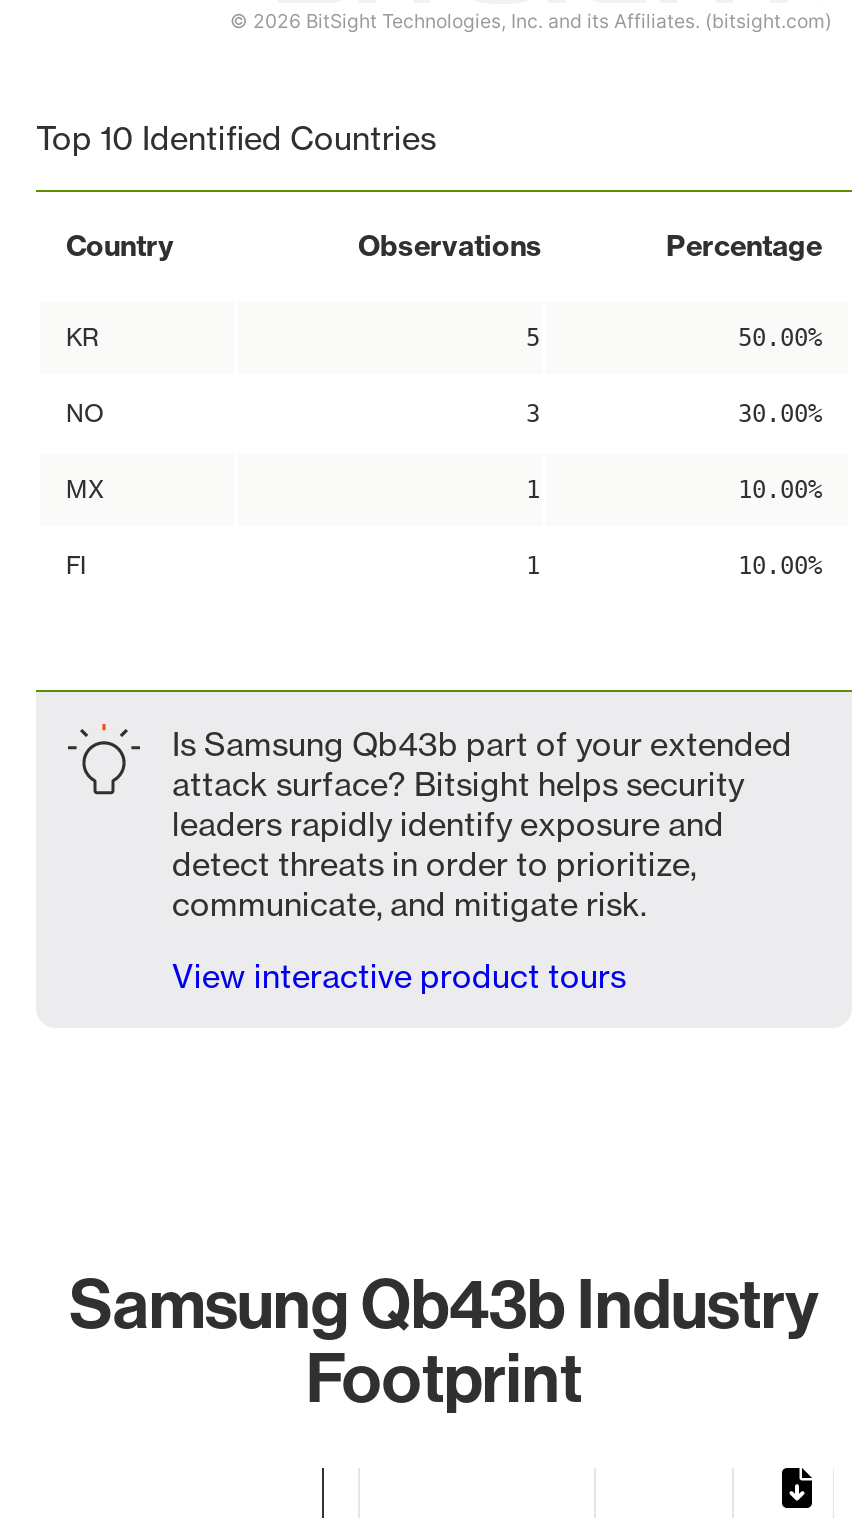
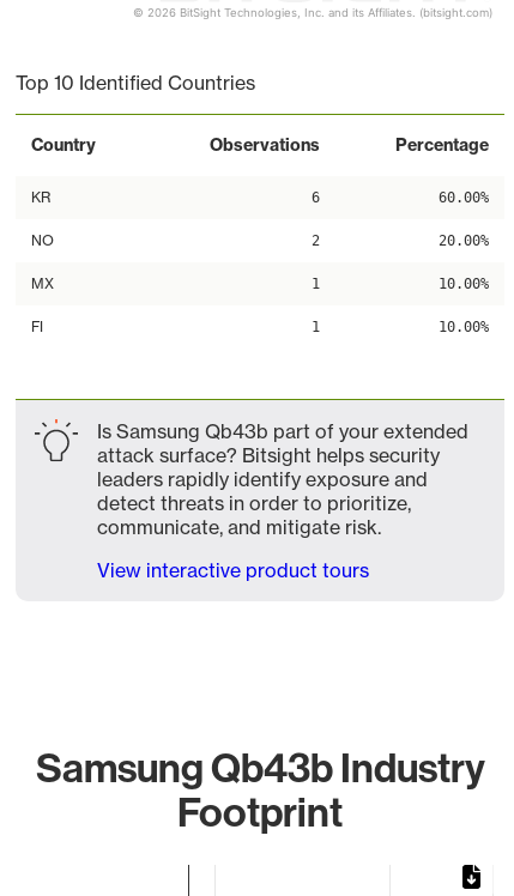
[526,324,540,352] 5 -> [312,189,320,206] 6
[738,324,822,352] 50.00% -> [439,189,489,206] 60.00%
[526,400,540,428] 3 -> [312,232,320,249] 2
[738,400,822,428] 30.00% -> [439,232,489,249] 20.00%

